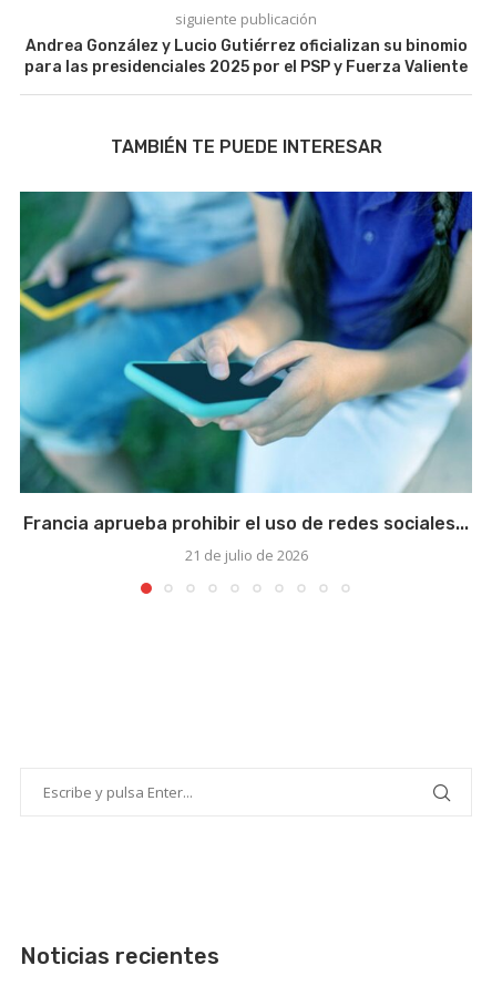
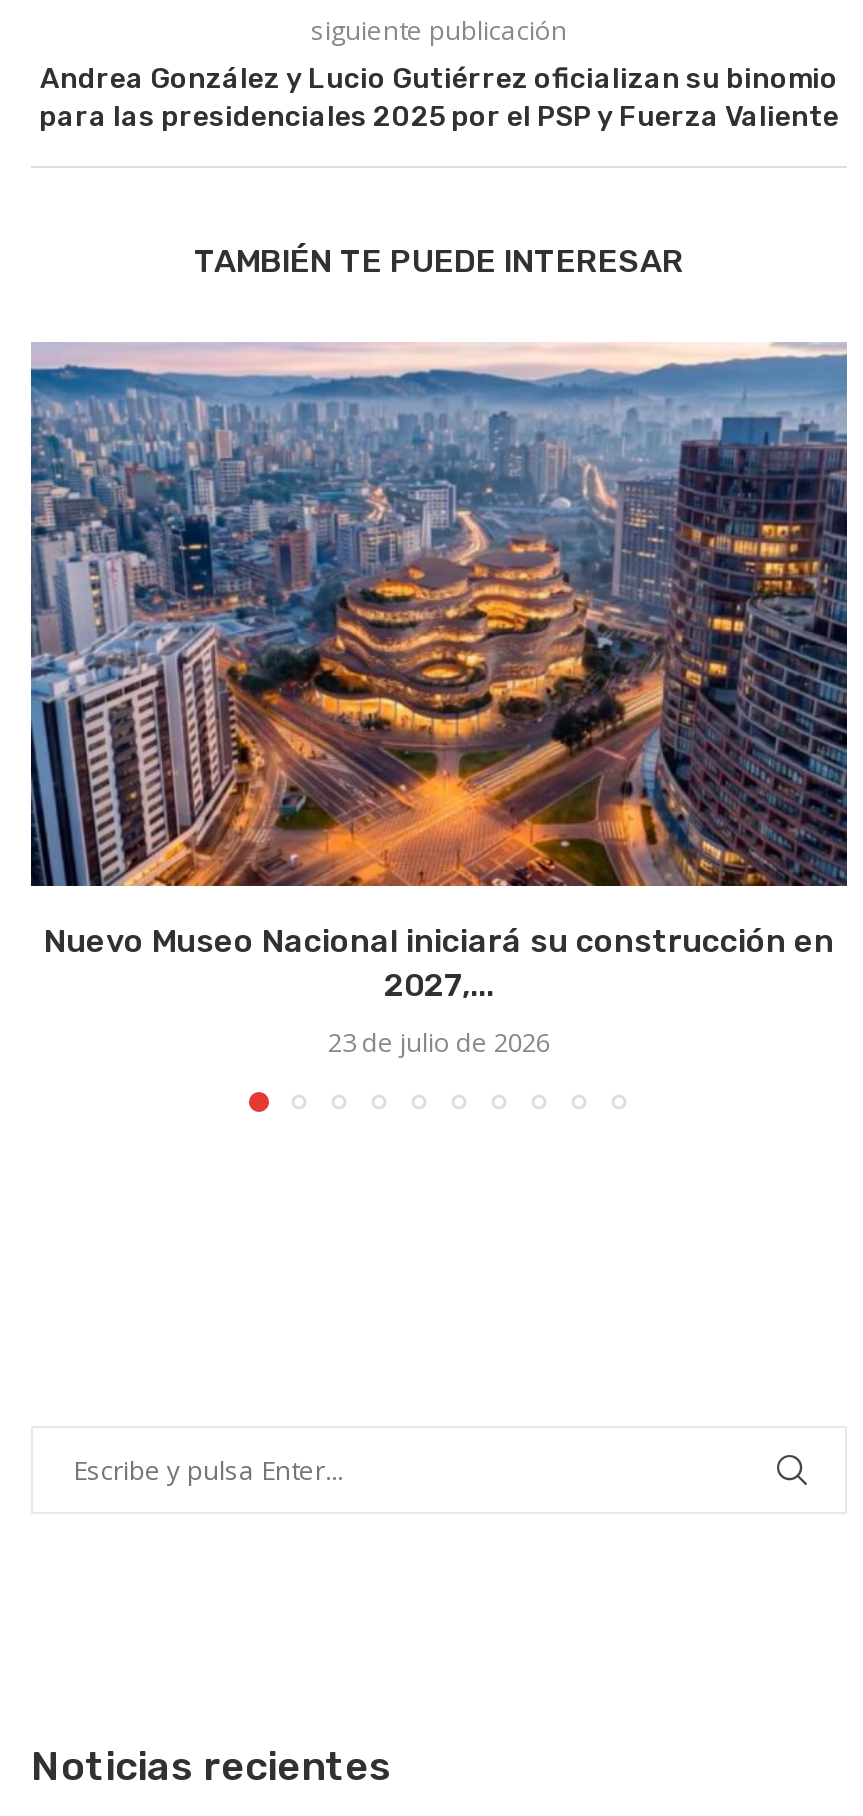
[19,191,472,534] [image] | Francia aprueba prohibir el uso de redes sociales... -> [29,342,849,1004] [image] | Nuevo Museo Nacional iniciará su construcción en | 2027,...
[184,545,307,565] 21 de julio de 2026 -> [328,1024,550,1060] 23 de julio de 2026

